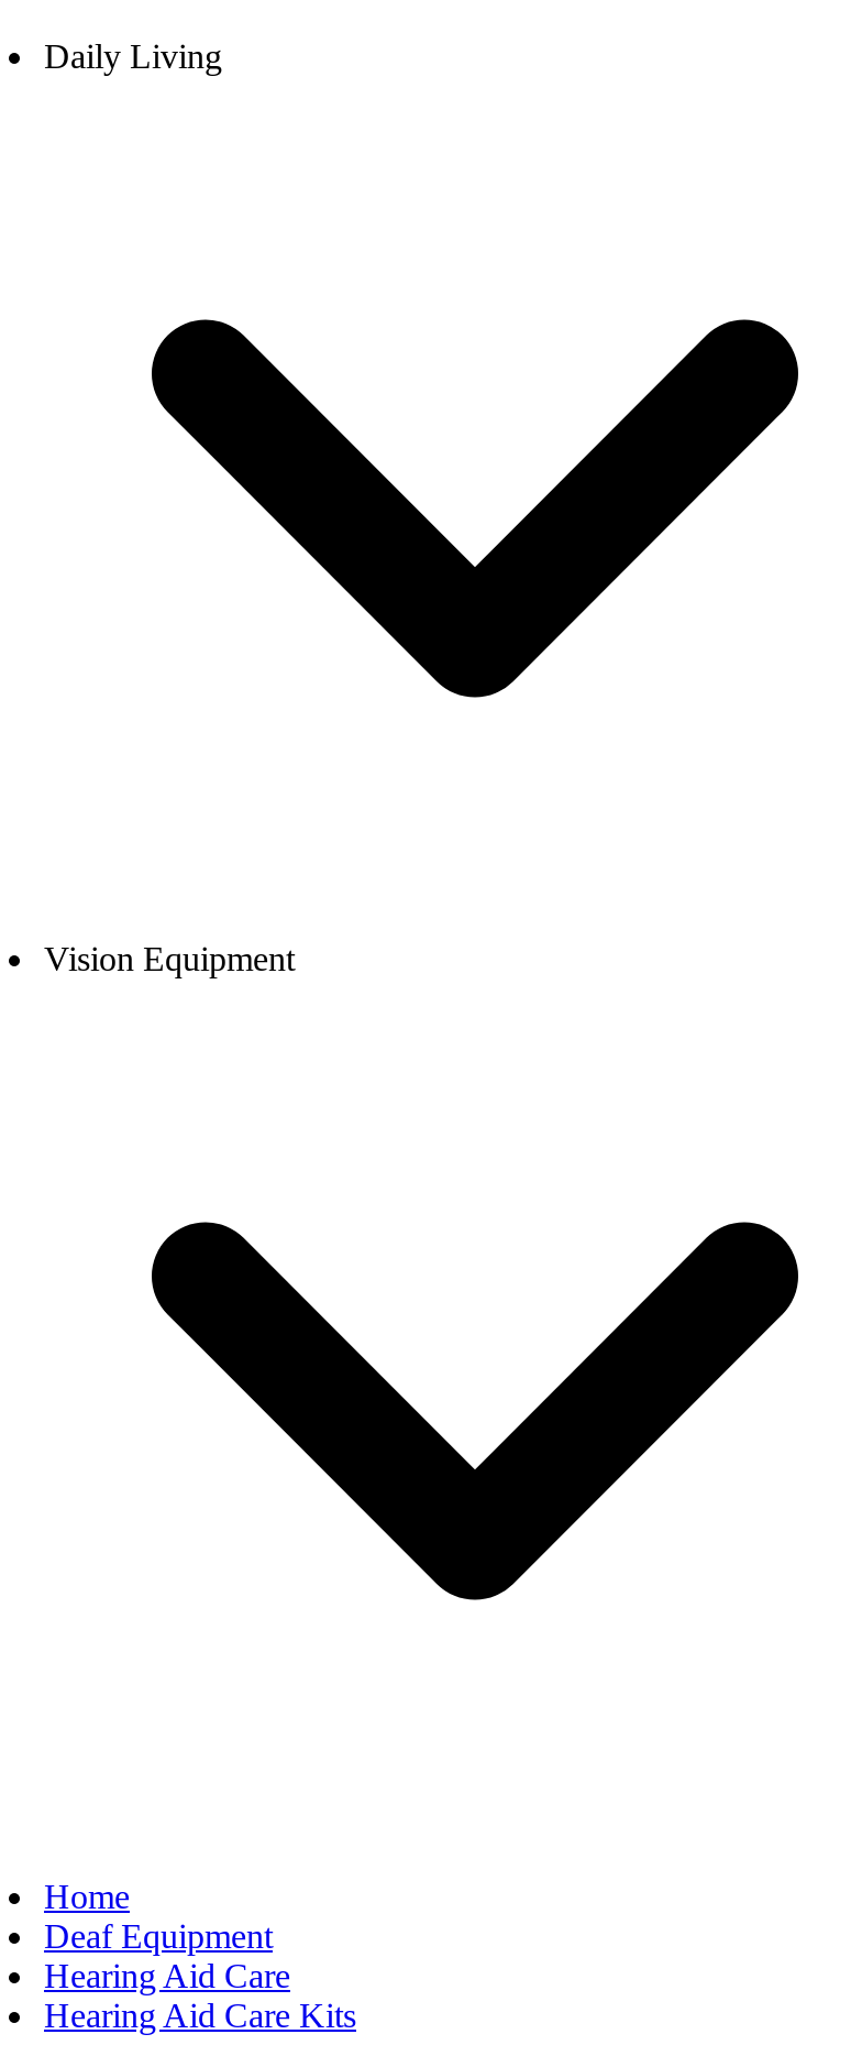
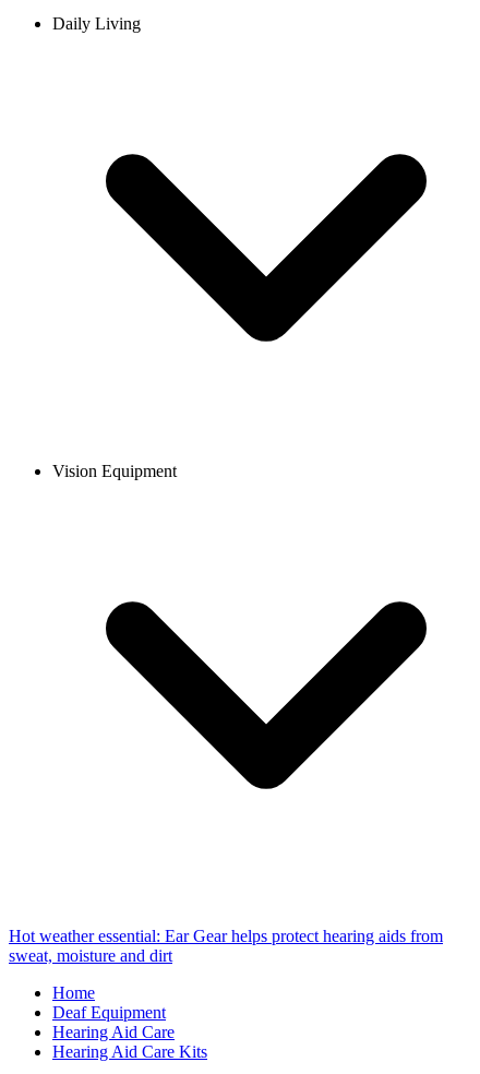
none -> [9,927,443,965] Hot weather essential: Ear Gear helps protect hearing aids from | sweat, moisture and dirt

